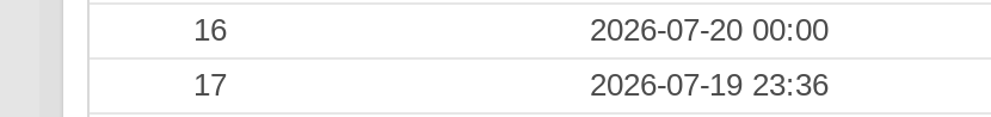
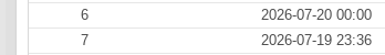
[193,12,227,48] 16 -> [81,7,89,23] 6
[193,67,227,103] 17 -> [81,32,89,48] 7

